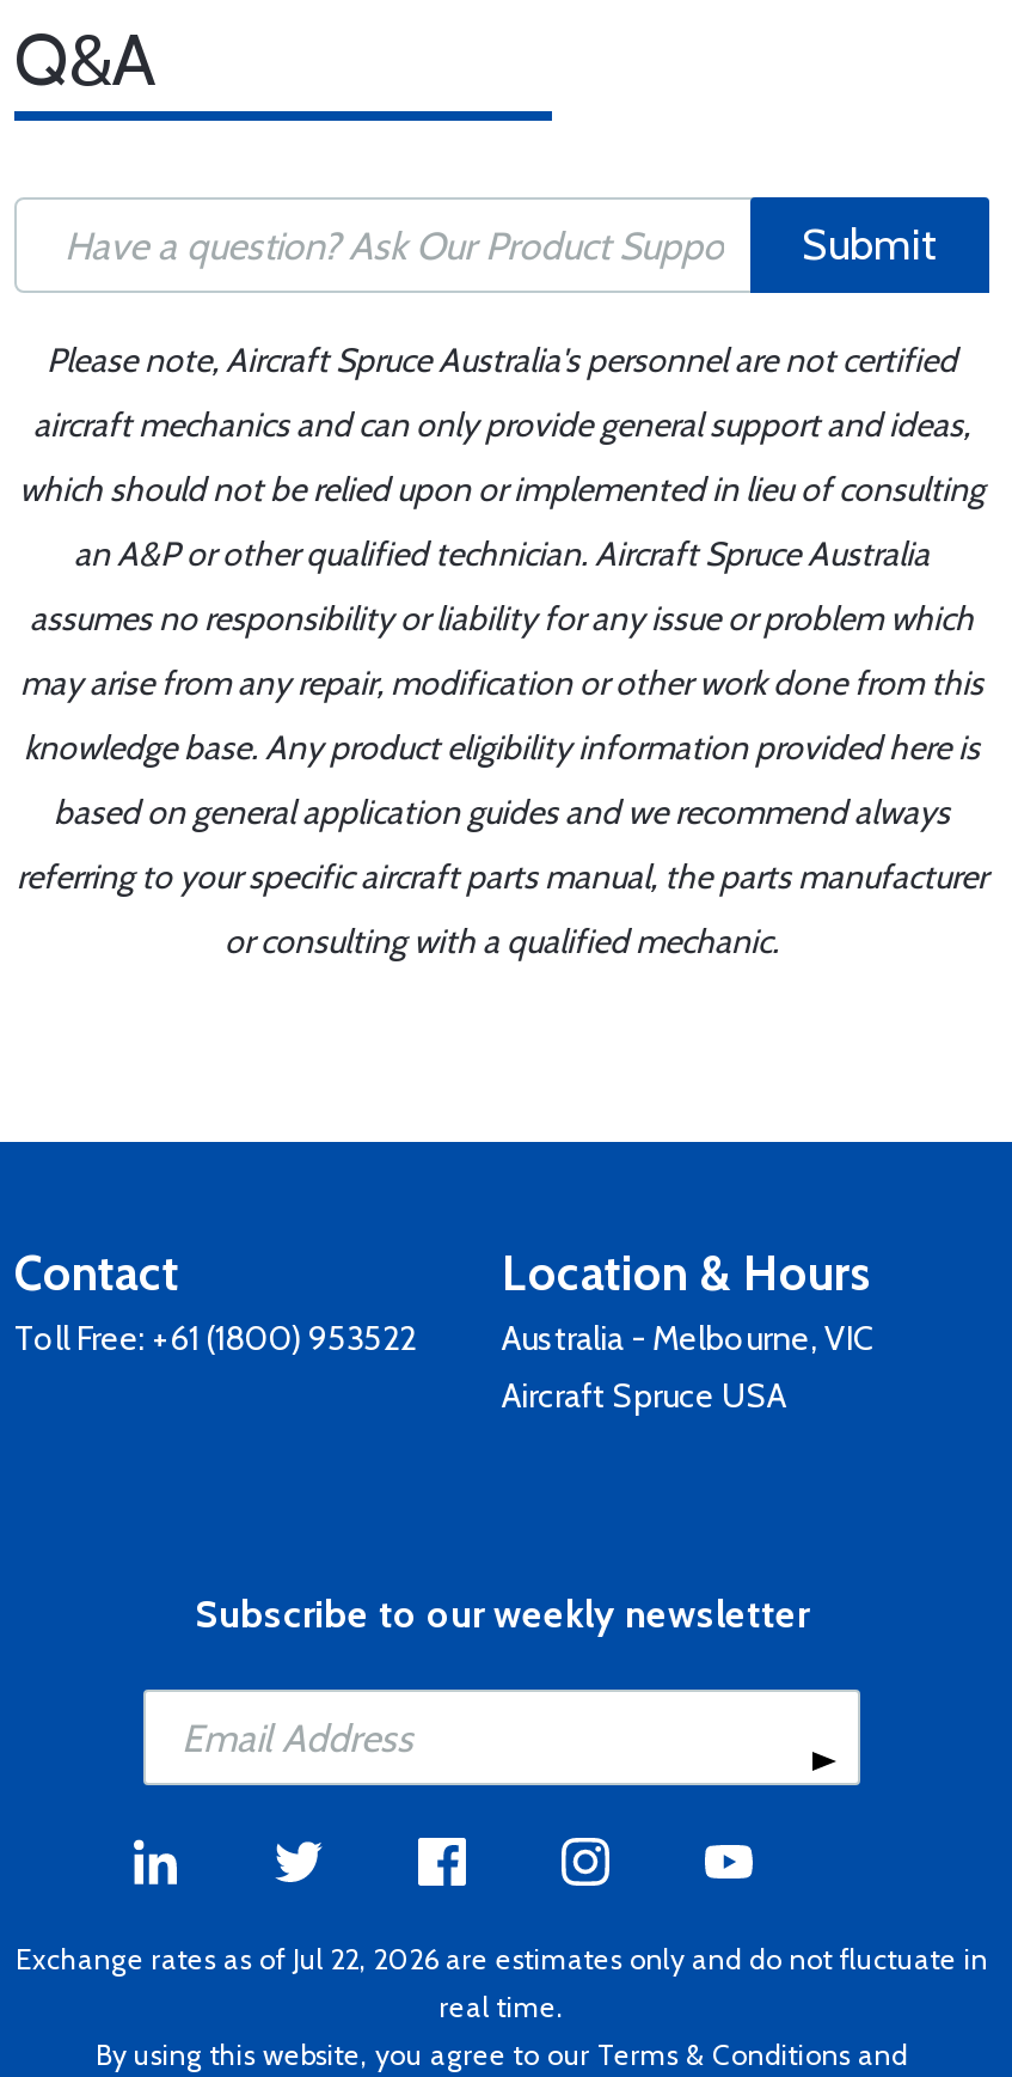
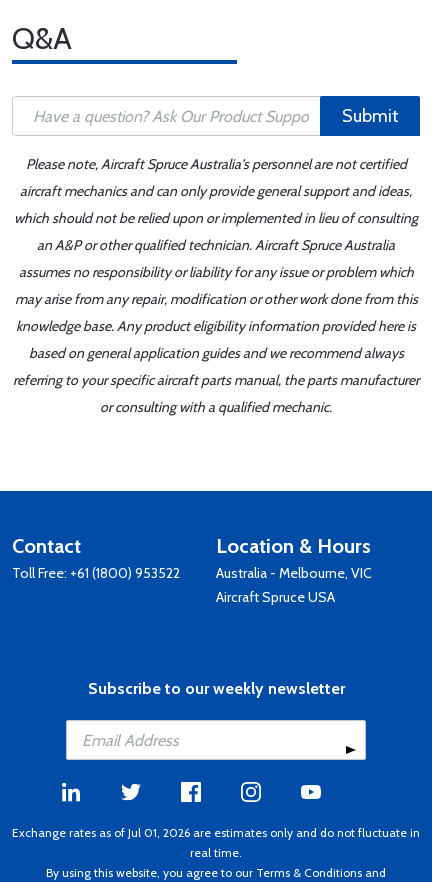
[16,1940,988,1976] Exchange rates as of Jul 22, 2026 are estimates only and do not fluctuate in -> [12,825,420,840] Exchange rates as of Jul 01, 2026 are estimates only and do not fluctuate in

